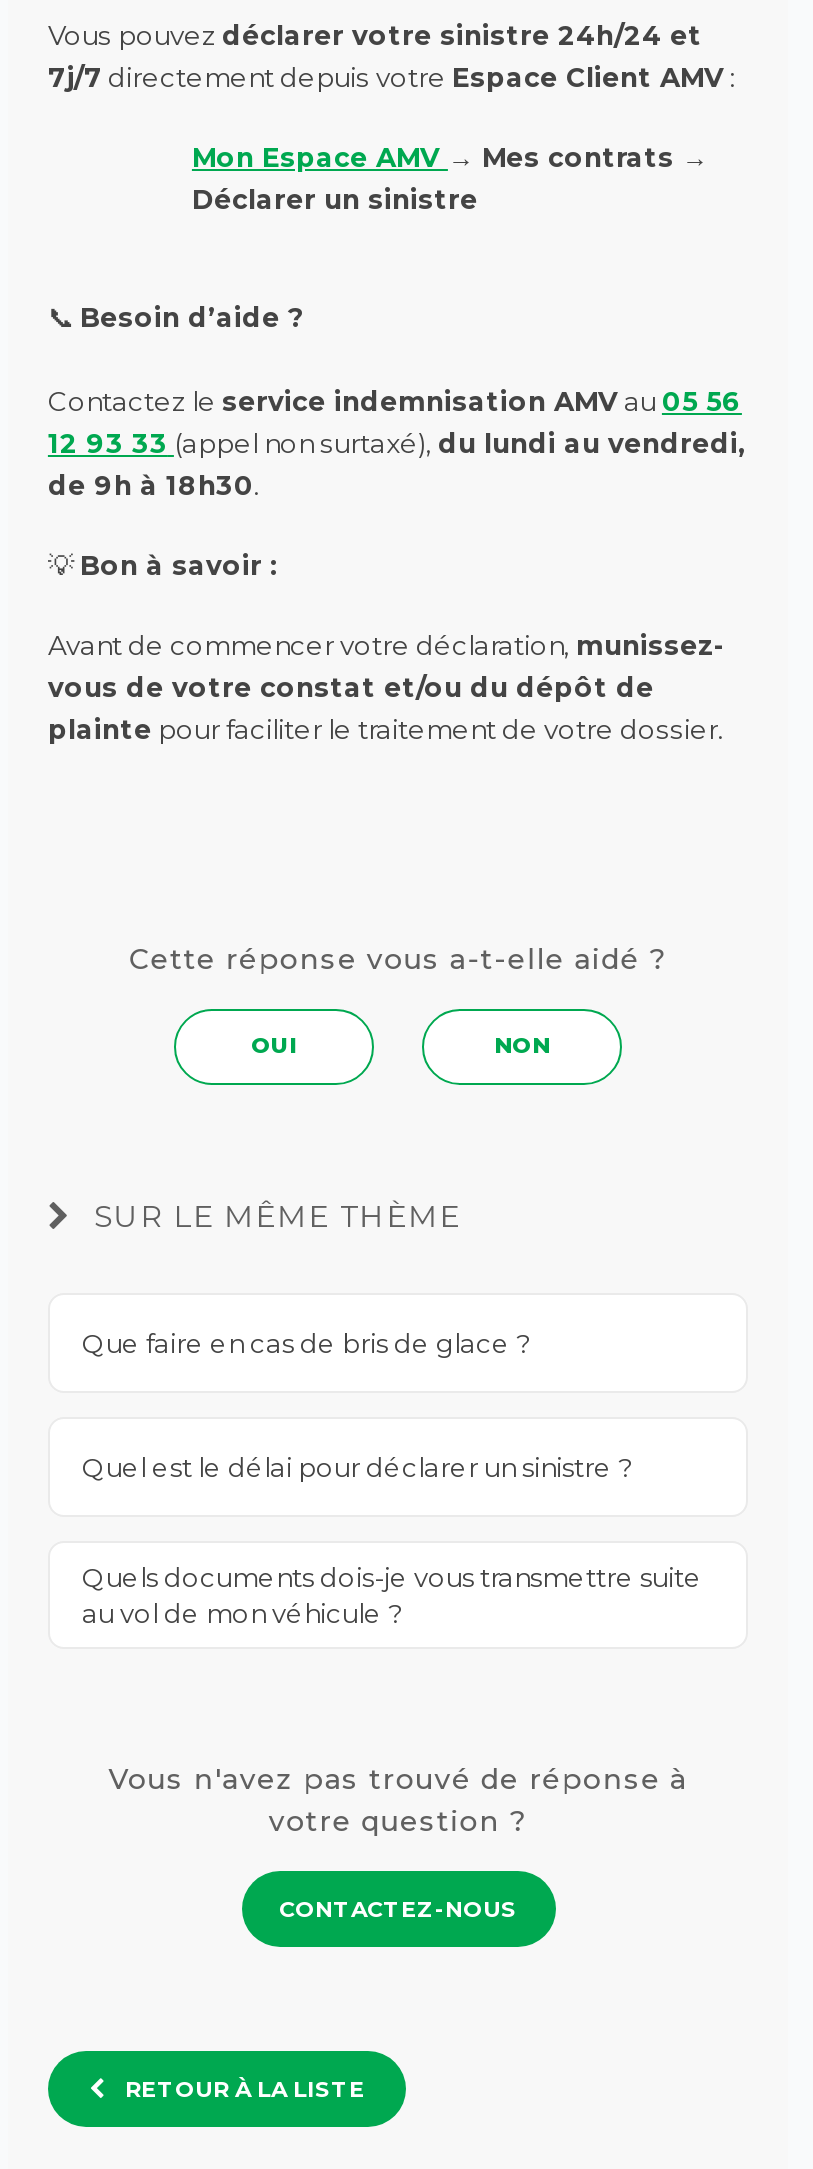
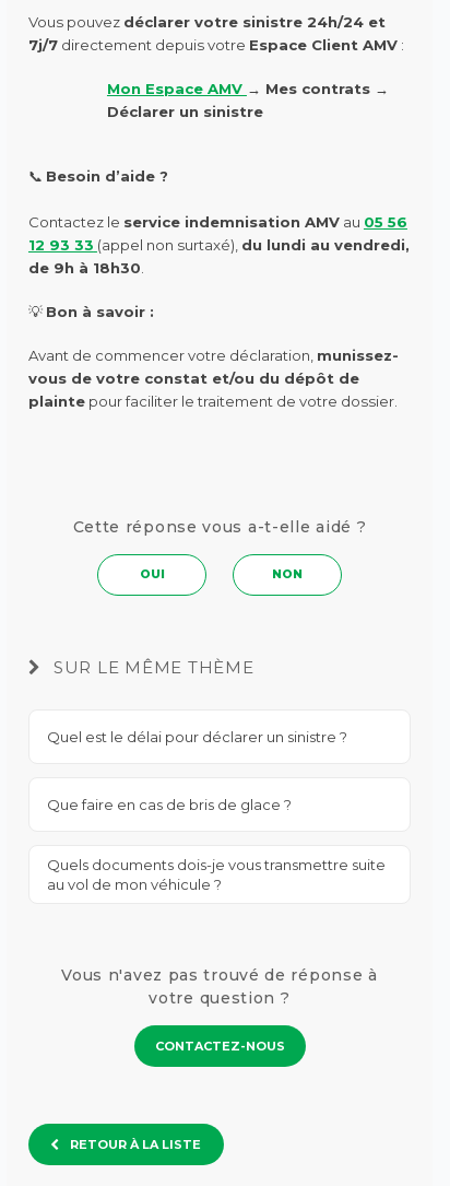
moved [82,1327,530,1359] -> [47,796,292,813]: Que faire en cas de bris de glace ?
moved [82,1451,632,1483] -> [47,728,347,745]: Quel est le délai pour déclarer un sinistre ?

